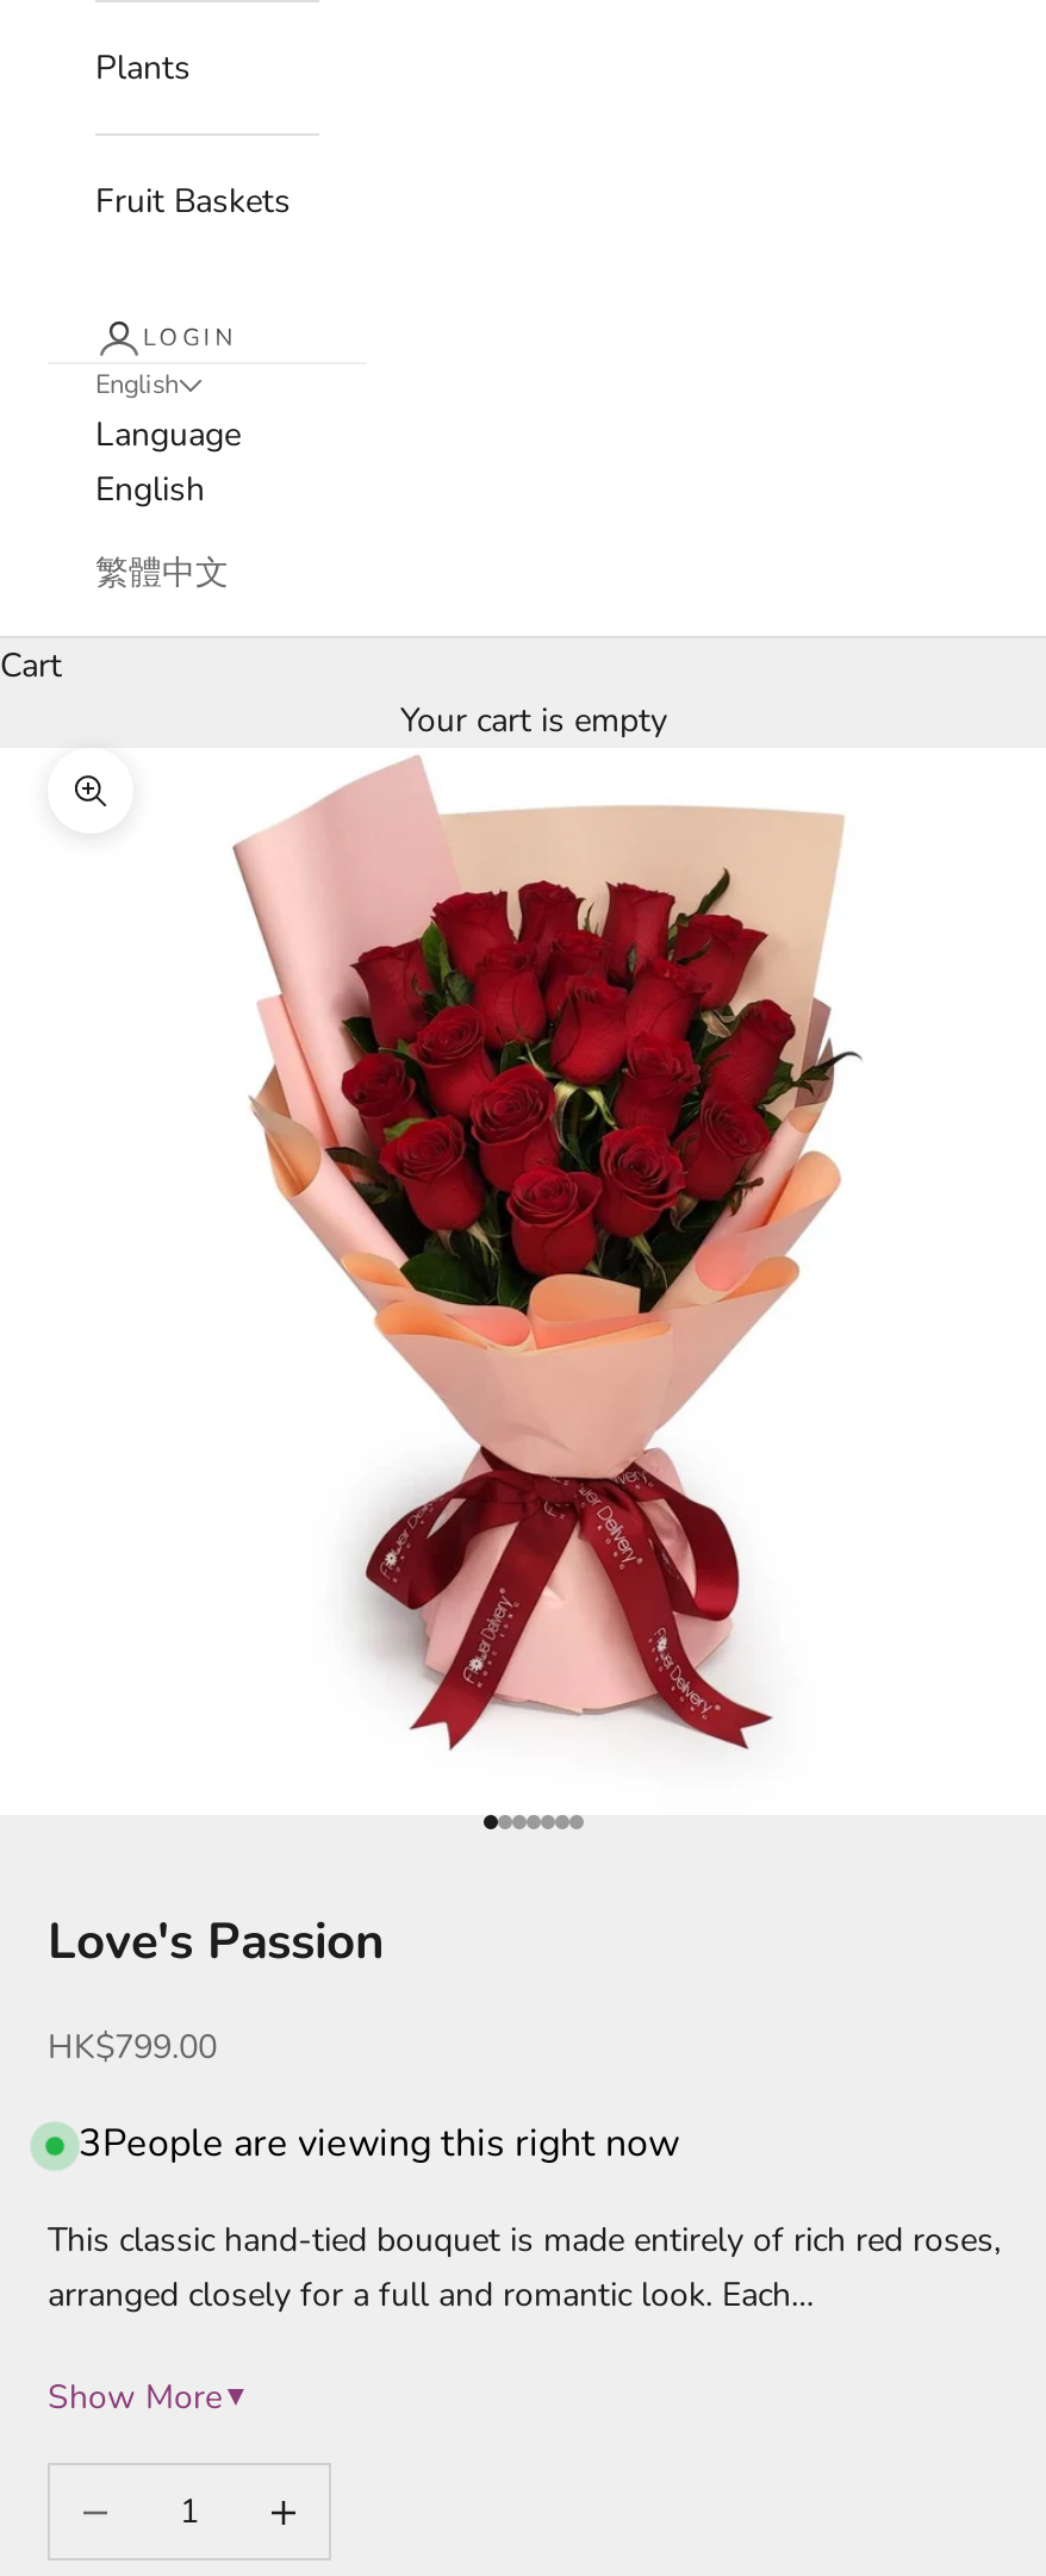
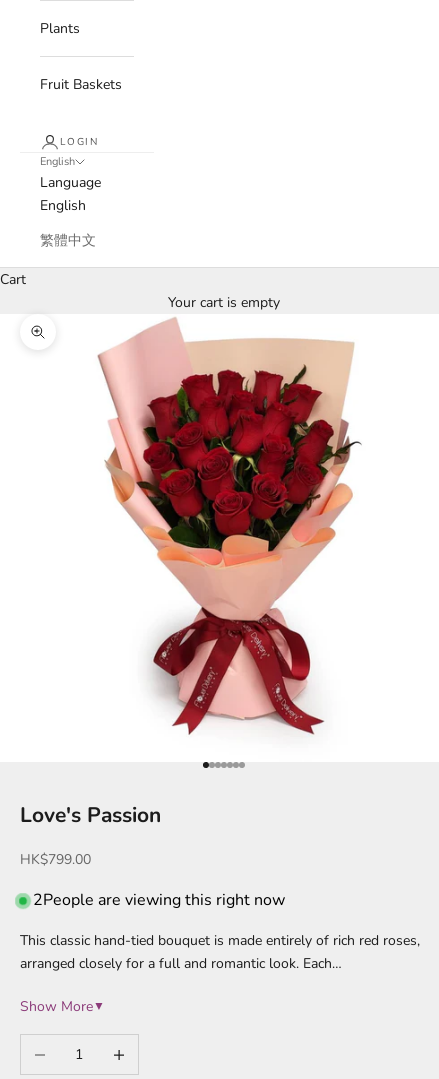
[79,2118,679,2171] 3People are viewing this right now -> [33,889,285,911] 2People are viewing this right now

